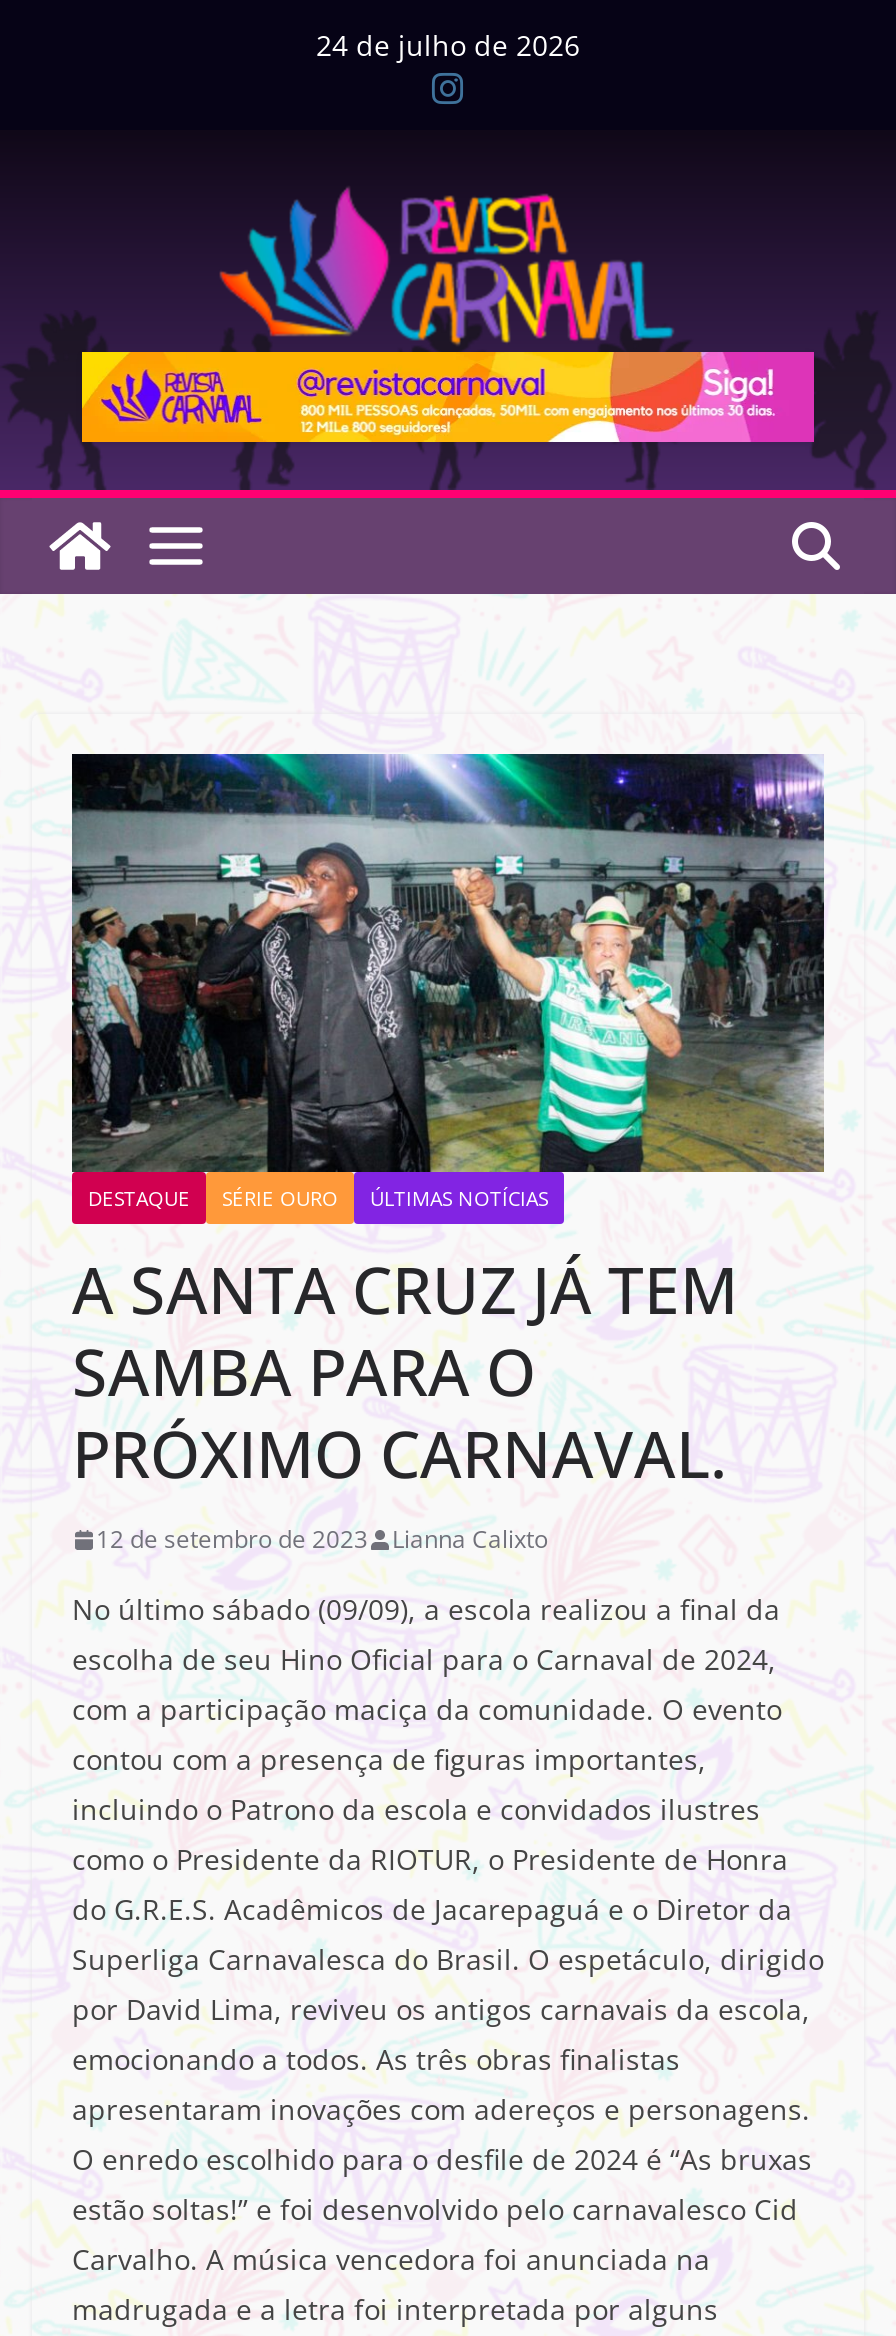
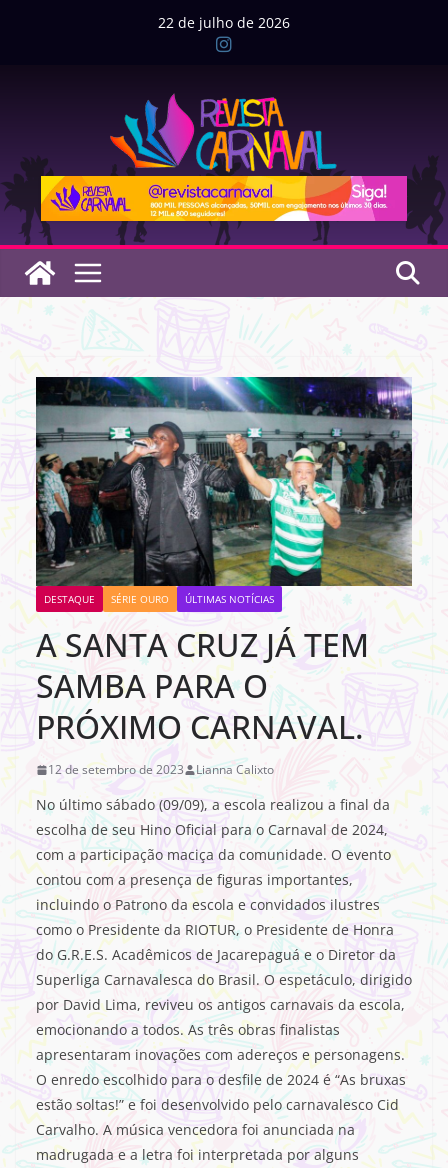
[316,26,580,64] 24 de julho de 2026 -> [158,13,290,32] 22 de julho de 2026

